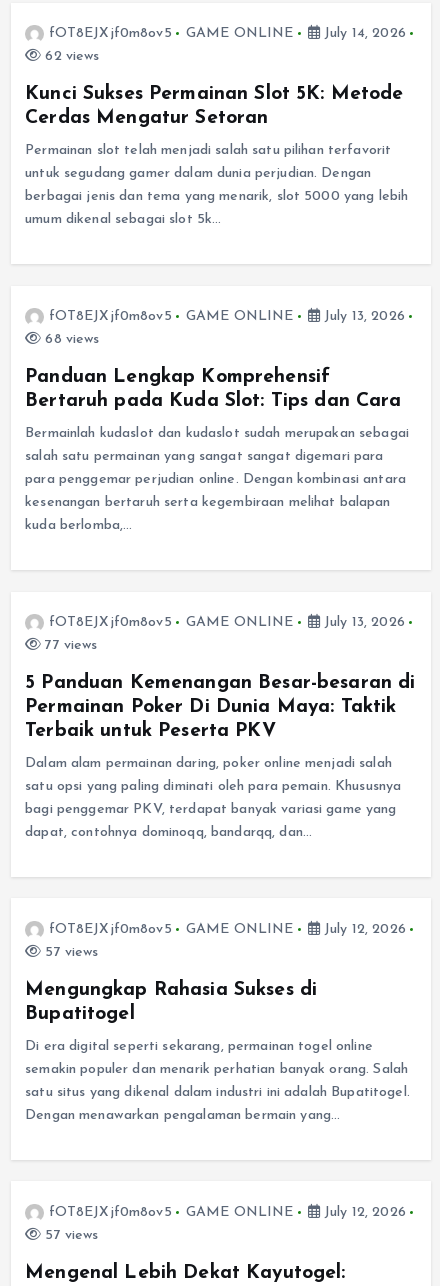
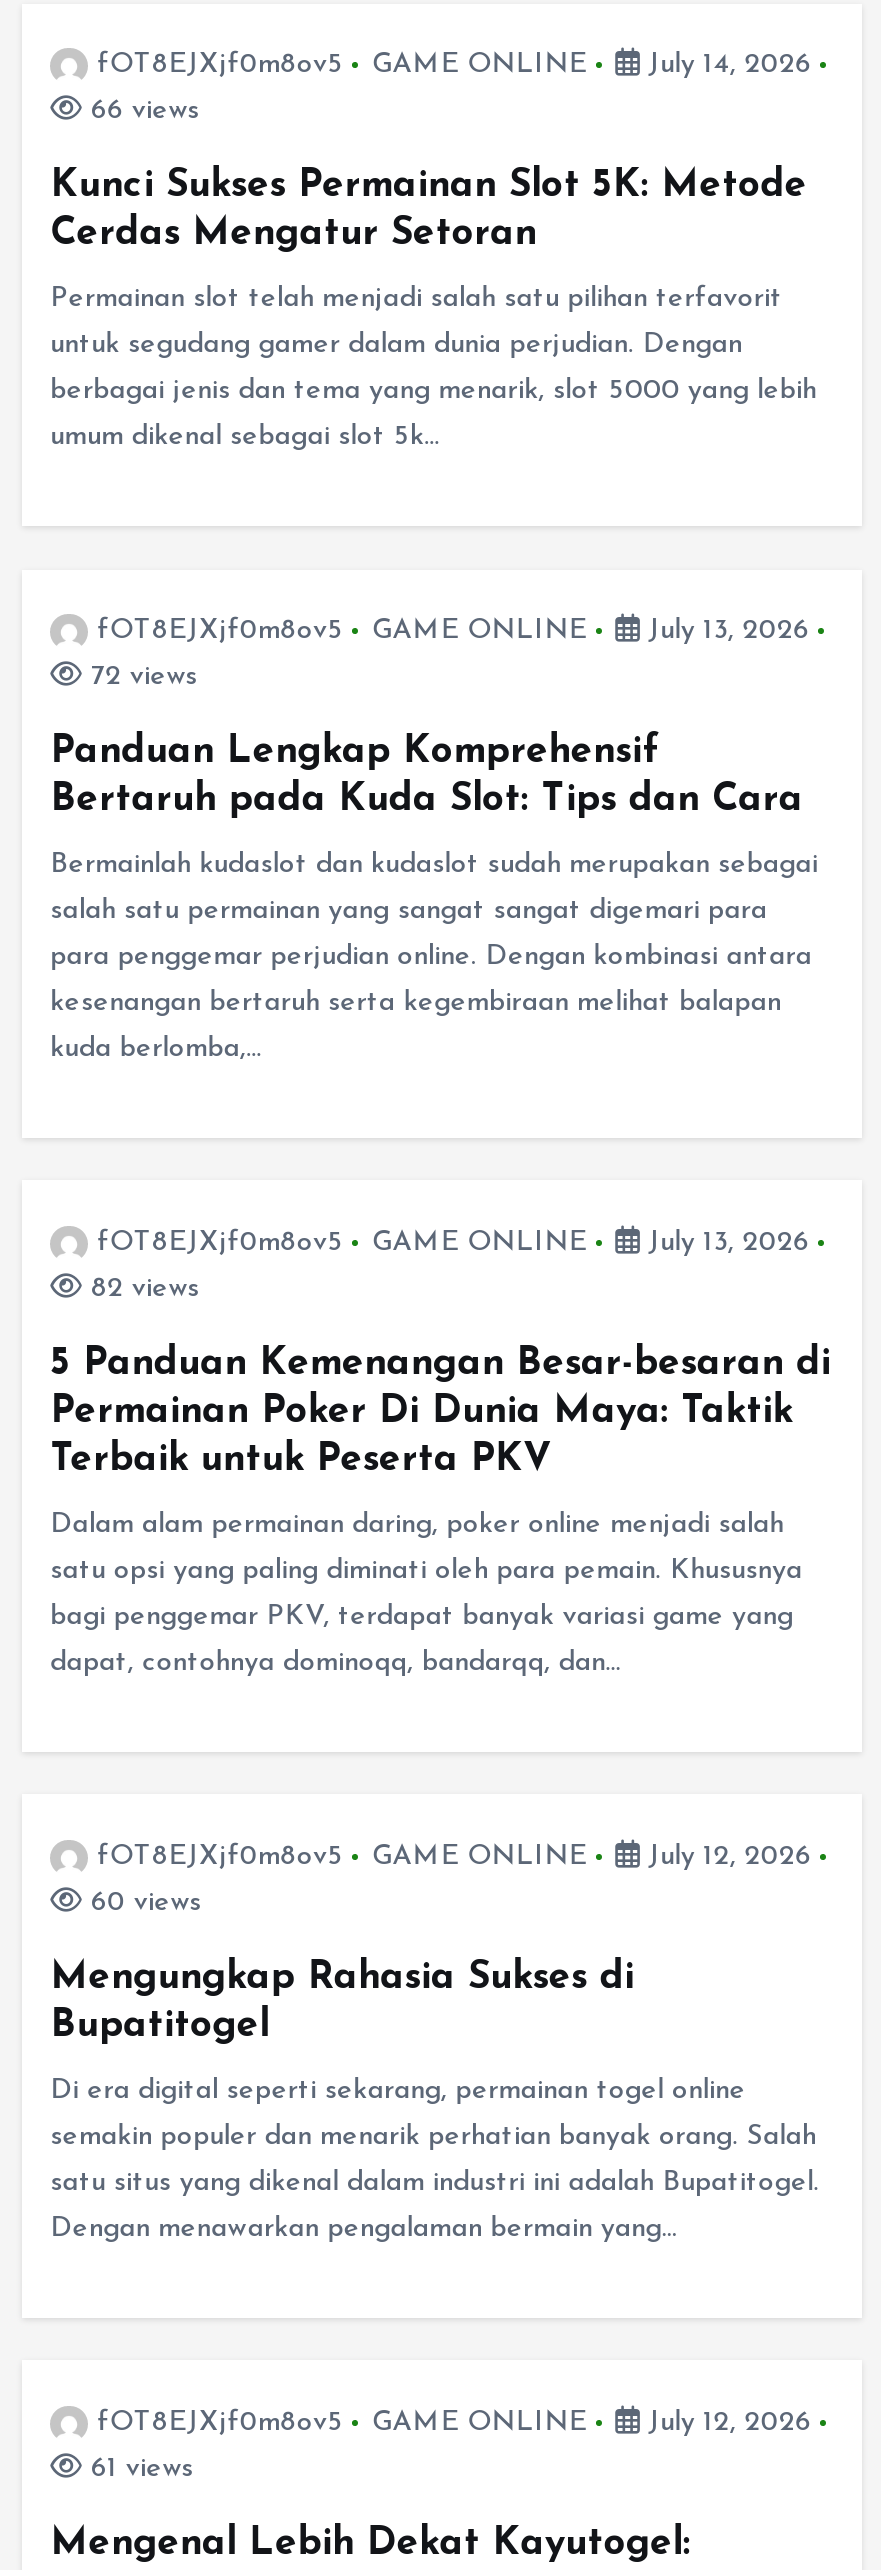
[41,49,100,64] 62 views -> [83,96,199,126] 66 views
[41,332,100,347] 68 views -> [83,662,197,692] 72 views
[41,638,98,653] 77 views -> [83,1274,199,1304] 82 views
[41,945,99,960] 57 views -> [83,1888,201,1918] 60 views
[41,1228,99,1243] 57 views -> [83,2454,193,2484] 61 views

